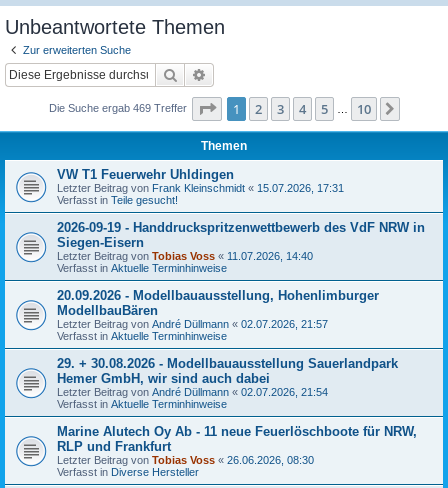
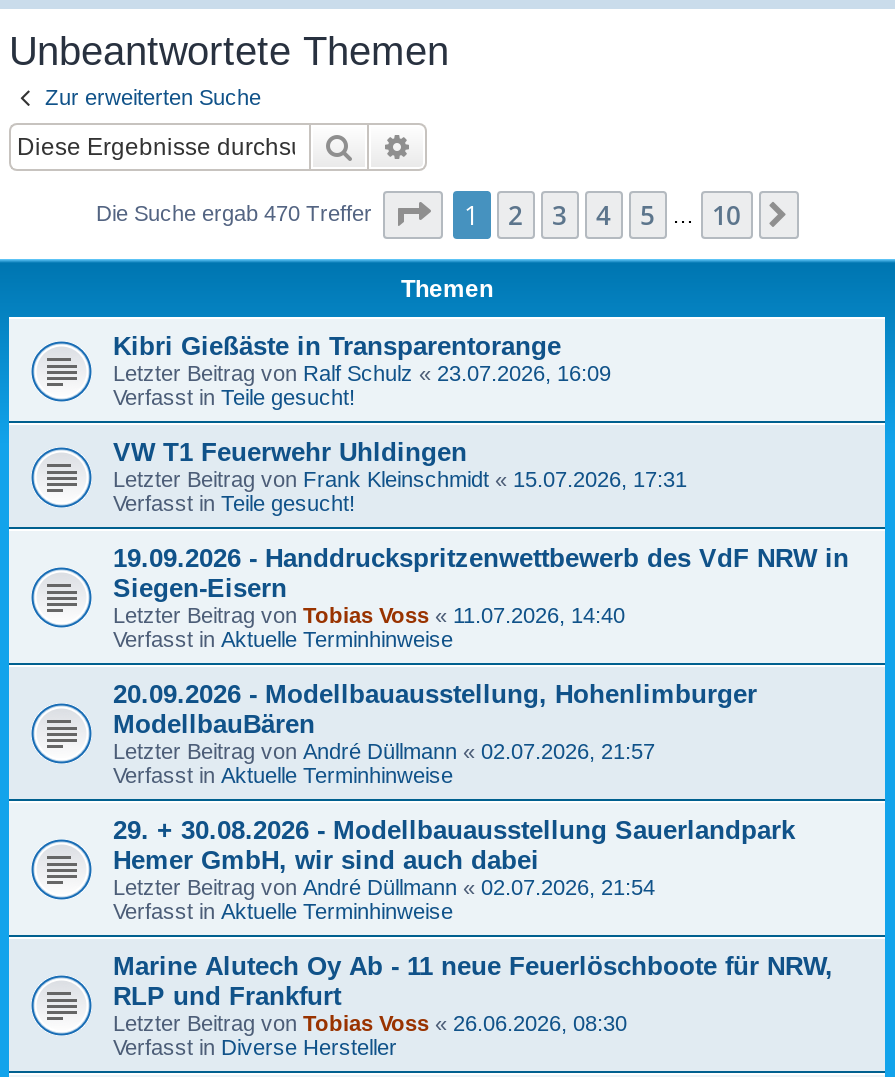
[48,101,189,113] Die Suche ergab 469 Treffer -> [96,200,378,224] Die Suche ergab 470 Treffer
none -> [113,330,611,408] Kibri Gießäste in Transparentorange | Letzter Beitrag von Ralf Schulz «23.07.2026, 16:09 | Verfasst in Teile gesucht!
[57,219,425,234] 2026-09-19 - Handdruckspritzenwettbewerb des VdF NRW in -> [113,542,849,572] 19.09.2026 - Handdruckspritzenwettbewerb des VdF NRW in

